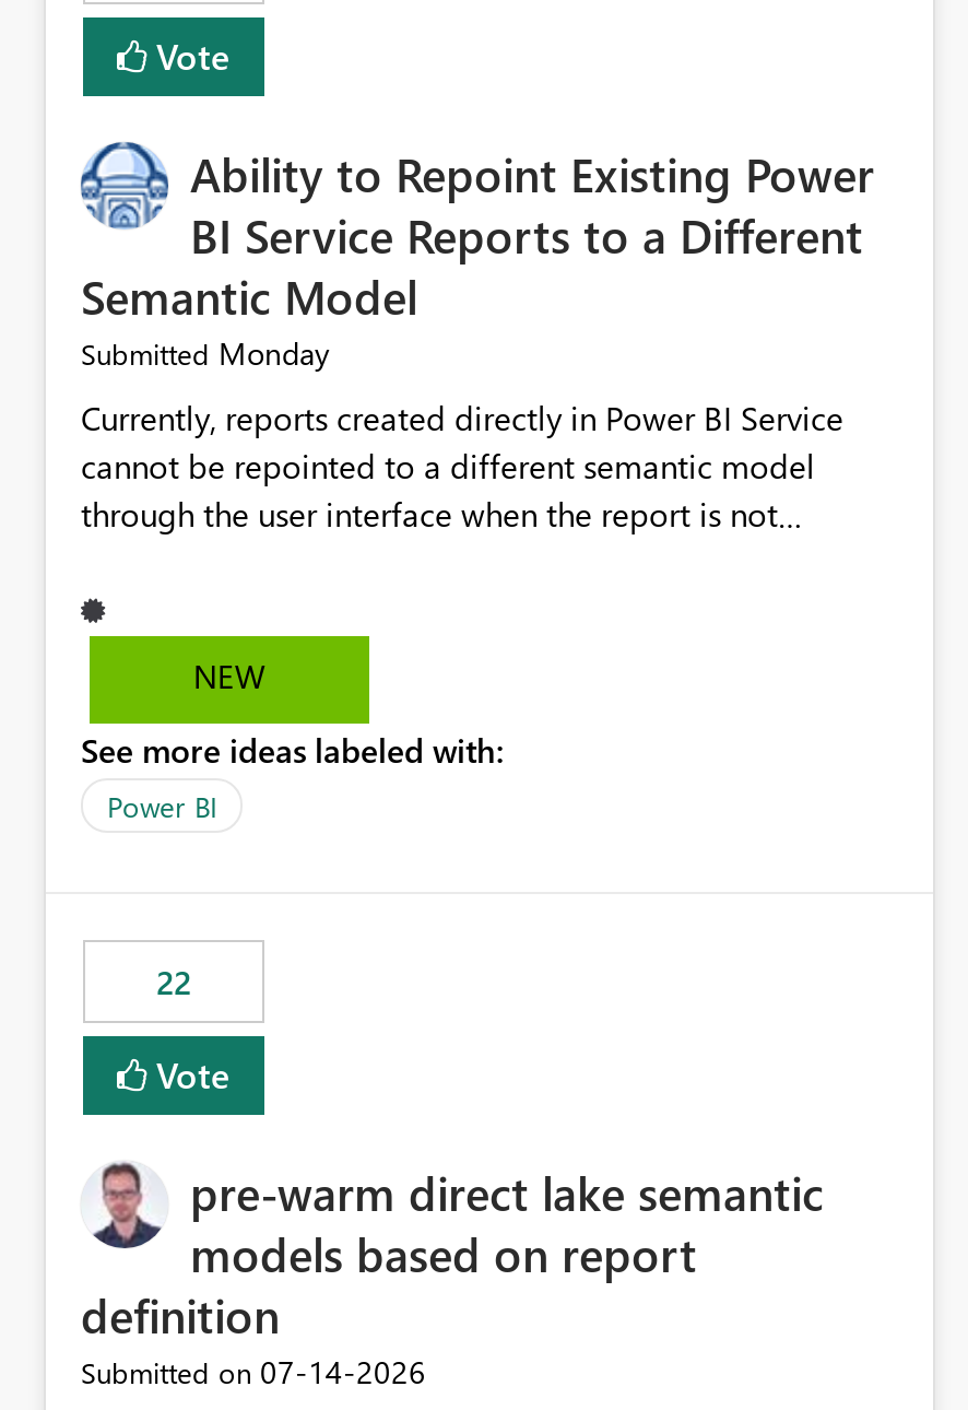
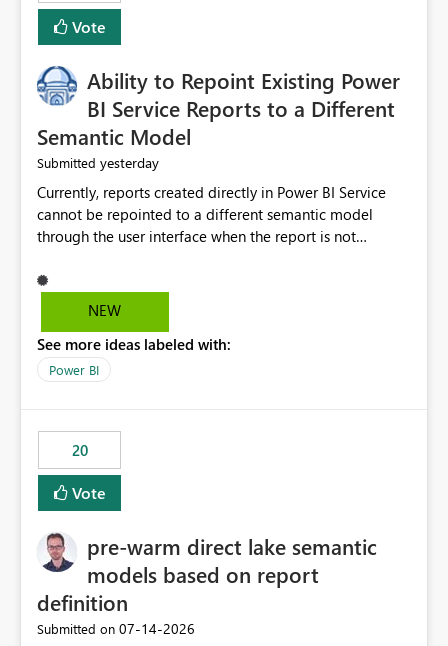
[81,333,330,375] Submitted Monday -> [37,153,159,172] Submitted yesterday
[156,961,191,1004] 22 -> [71,440,87,460] 20

